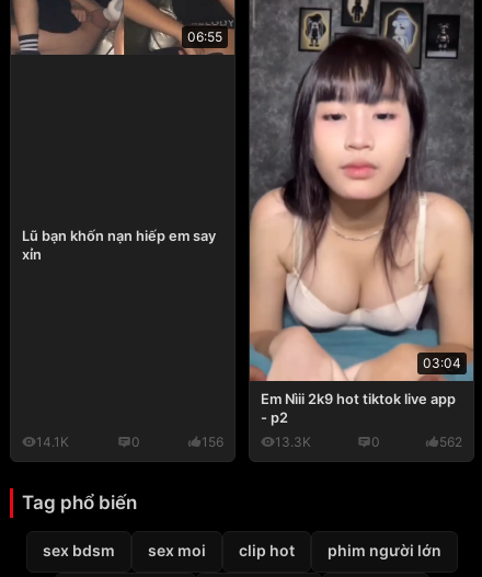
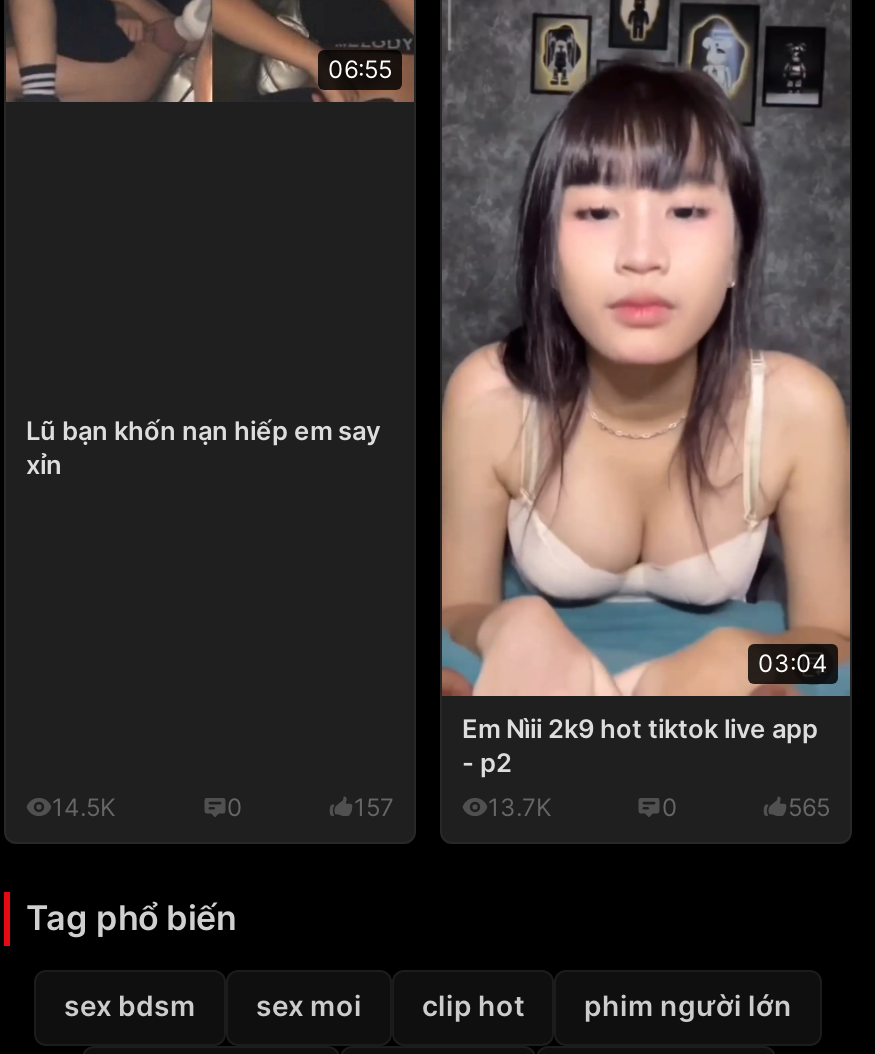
[36,433,69,450] 14.1K -> [52,792,116,822] 14.5K
[202,433,223,450] 156 -> [354,792,394,822] 157
[275,433,311,450] 13.3K -> [488,792,552,822] 13.7K
[439,433,462,450] 562 -> [788,792,830,822] 565

